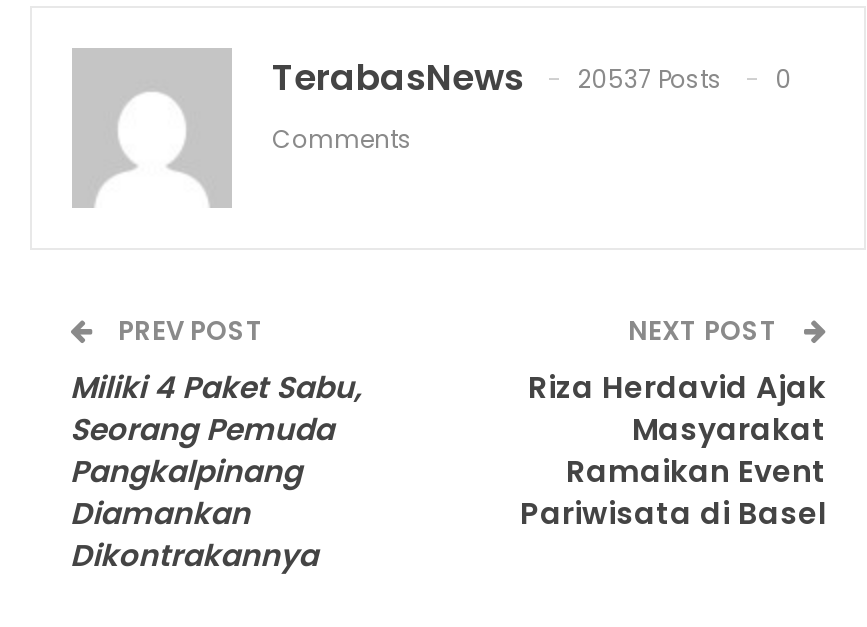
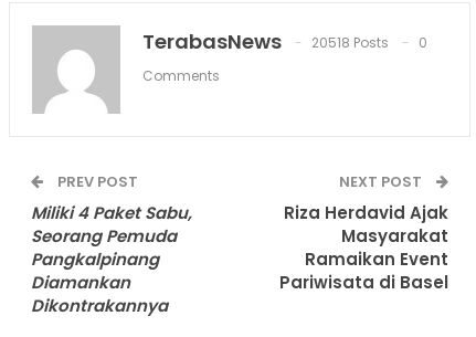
[272,53,792,103] TerabasNews 20537 Posts 0 -> [142,28,427,56] TerabasNews 20518 Posts 0

